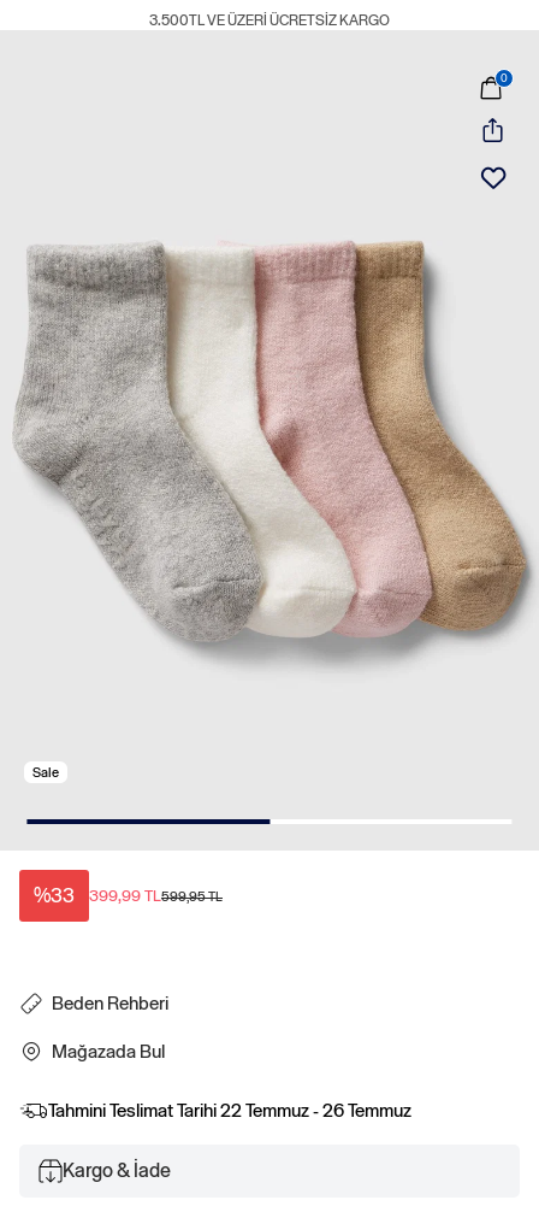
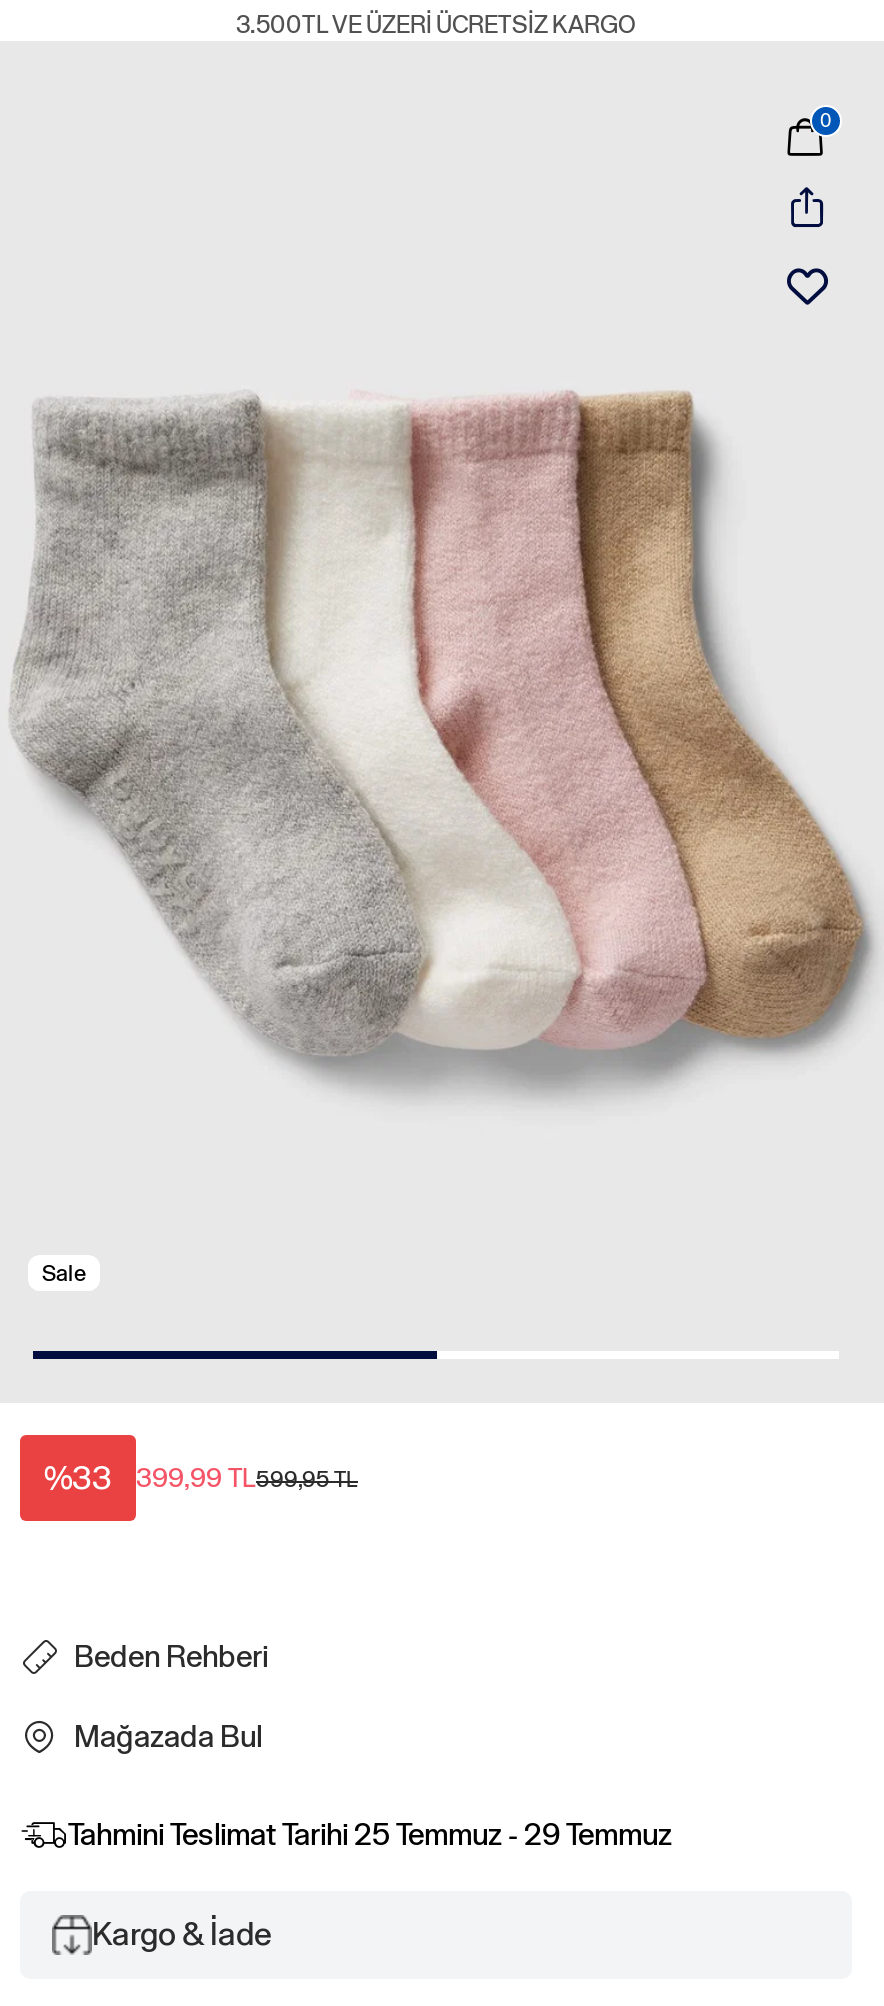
[48,1100,411,1121] Tahmini Teslimat Tarihi 22 Temmuz - 26 Temmuz -> [68,1817,672,1851] Tahmini Teslimat Tarihi 25 Temmuz - 29 Temmuz

